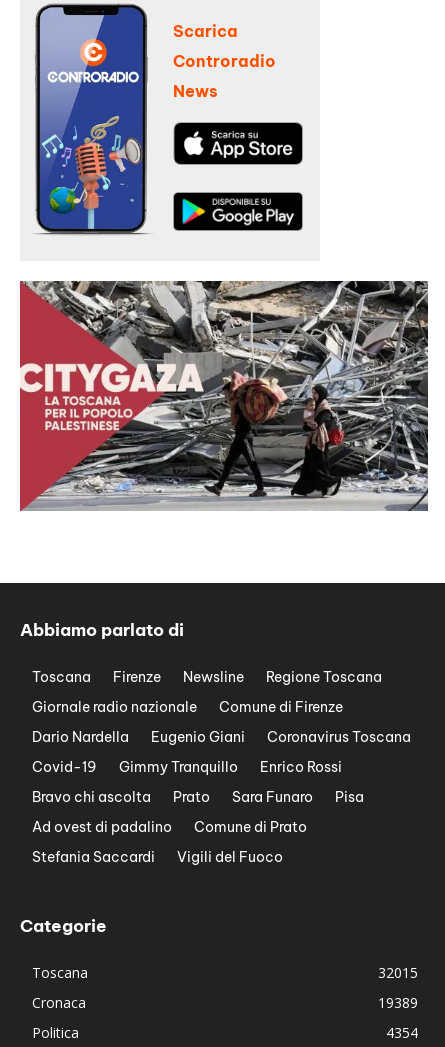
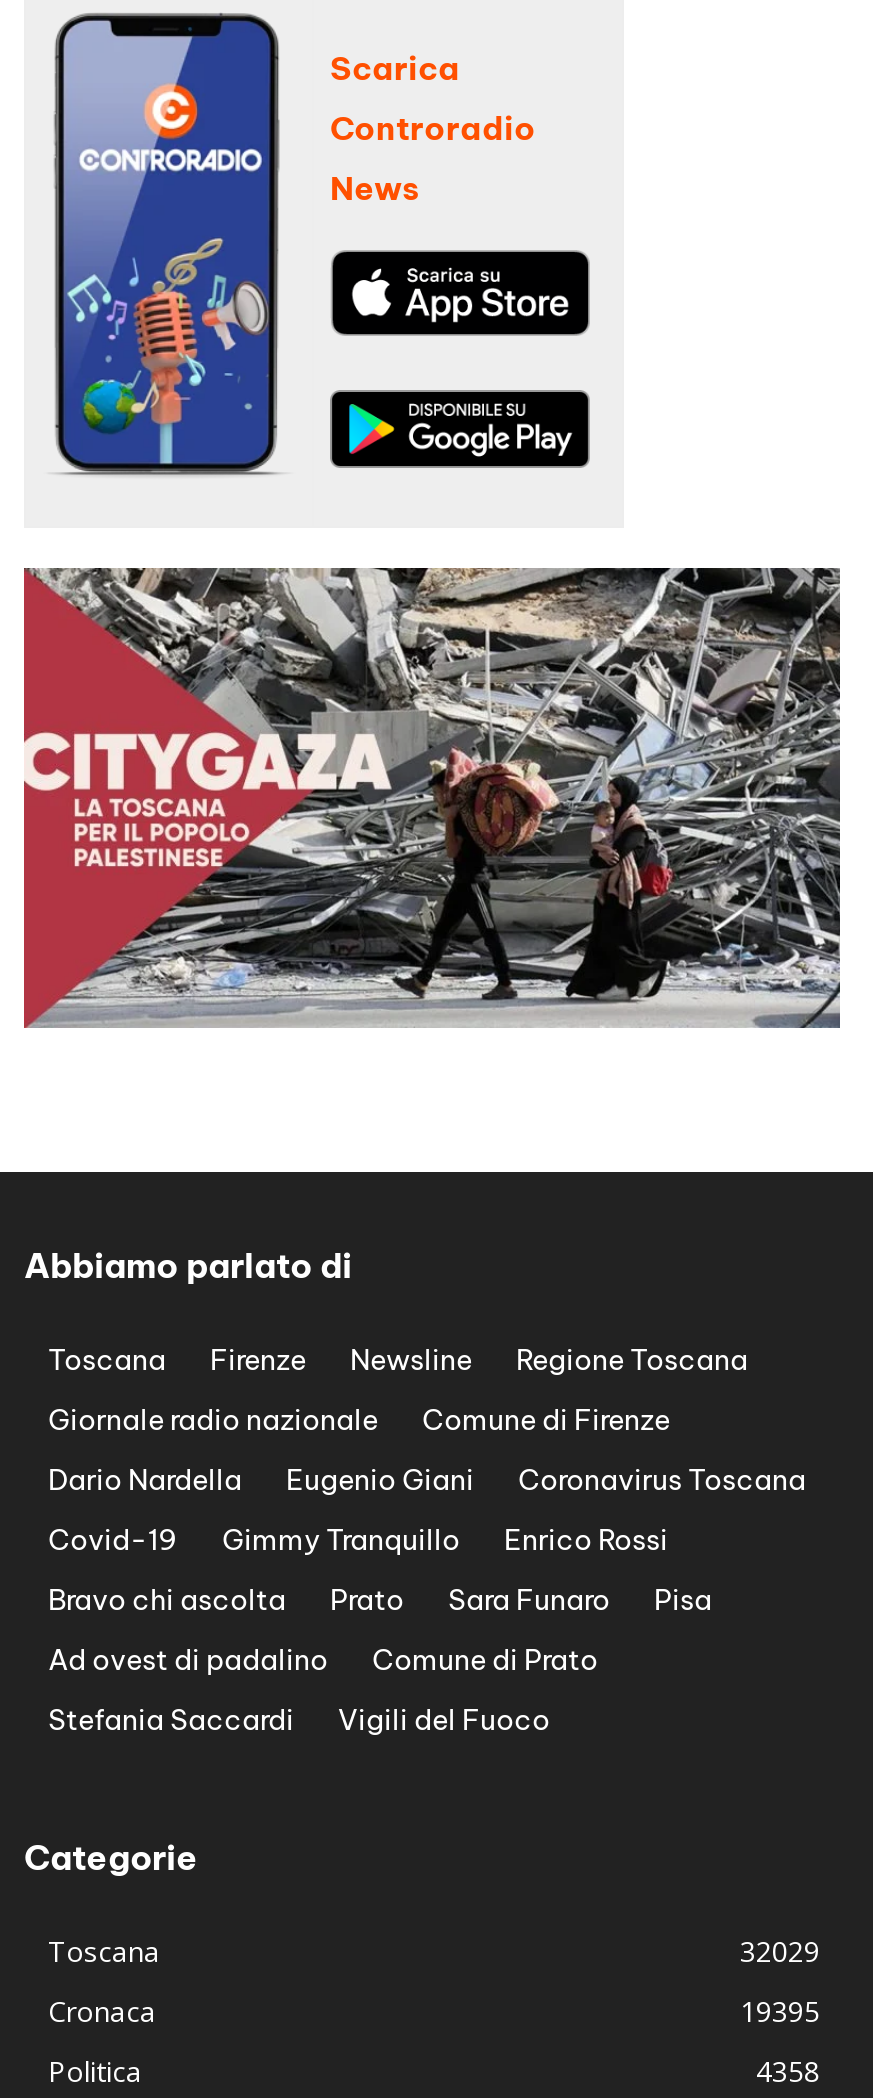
[378,963,418,982] 32015 -> [740,1931,820,1969] 32029
[378,993,418,1012] 19389 -> [740,1991,820,2029] 19395
[386,1023,418,1042] 4354 -> [756,2051,820,2089] 4358

